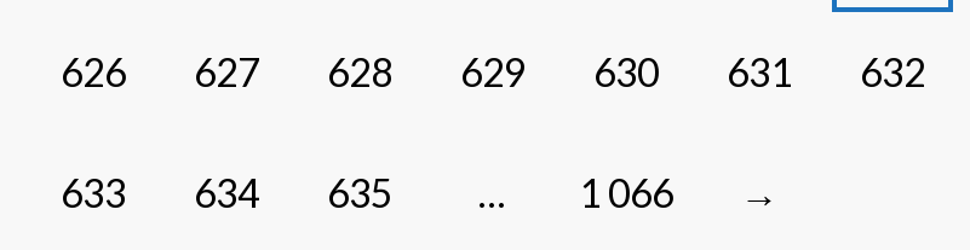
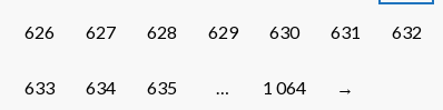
[579,169,673,214] 1 066 -> [262,76,306,98] 1 064

